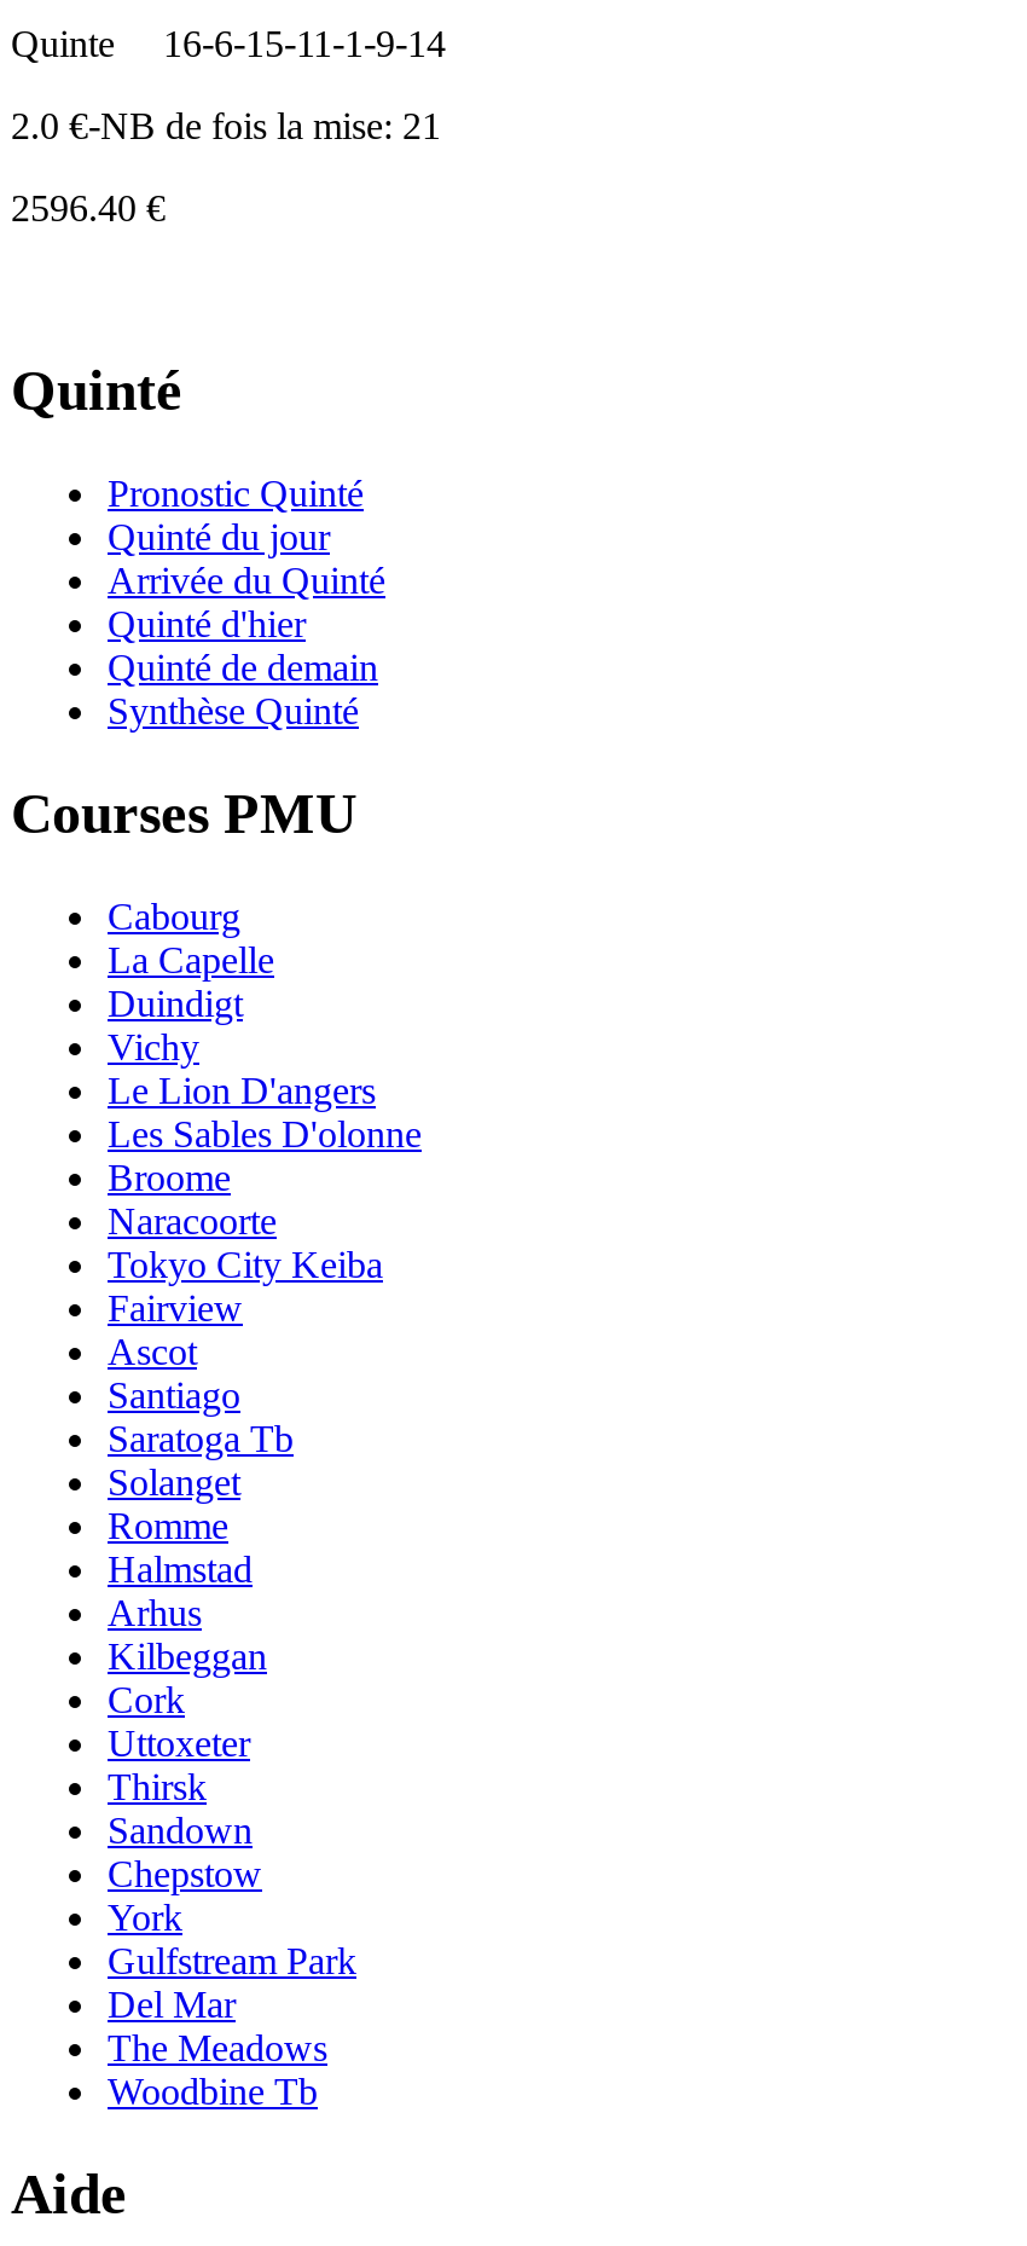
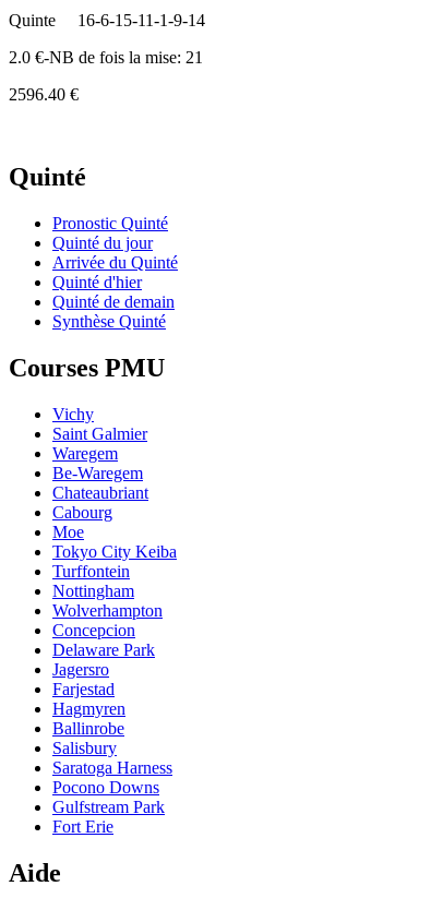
[108,896,274,1024] Cabourg | La Capelle | Duindigt -> none
[108,1070,422,1242] Le Lion D'angers | Les Sables D'olonne | Broome | Naracoorte -> [52,425,148,541] Saint Galmier | Waregem | Be-Waregem | Chateaubriant | Cabourg | Moe
[108,1288,294,1938] Fairview | Ascot | Santiago | Saratoga Tb | Solanget | Romme | Halmstad | Arhus | Kilbeggan | Cork | Uttoxeter | Thirsk | Sandown | Chepstow | York -> [52,562,172,797] Turffontein | Nottingham | Wolverhampton | Concepcion | Delaware Park | Jagersro | Farjestad | Hagmyren | Ballinrobe | Salisbury | Saratoga Harness | Pocono Downs
[108,1984,327,2112] Del Mar | The Meadows | Woodbine Tb -> [52,817,113,836] Fort Erie

